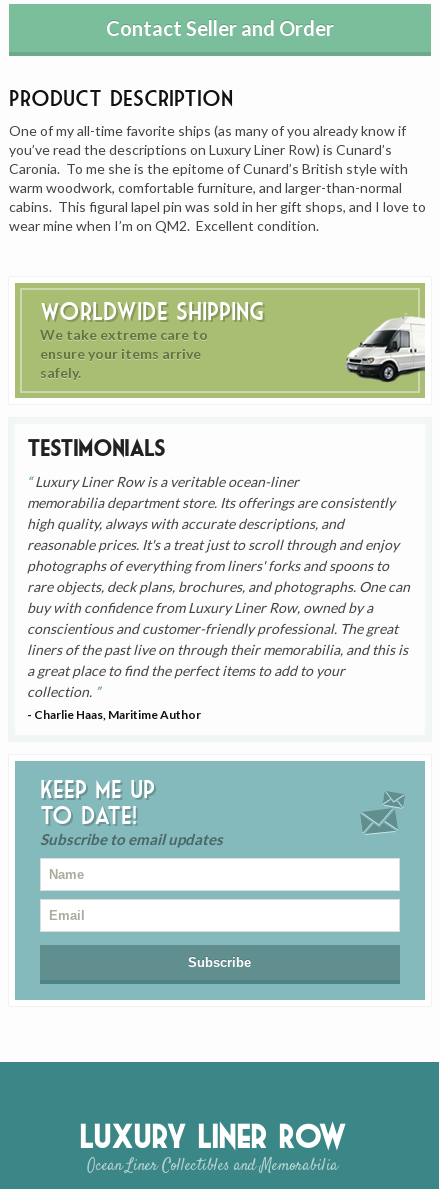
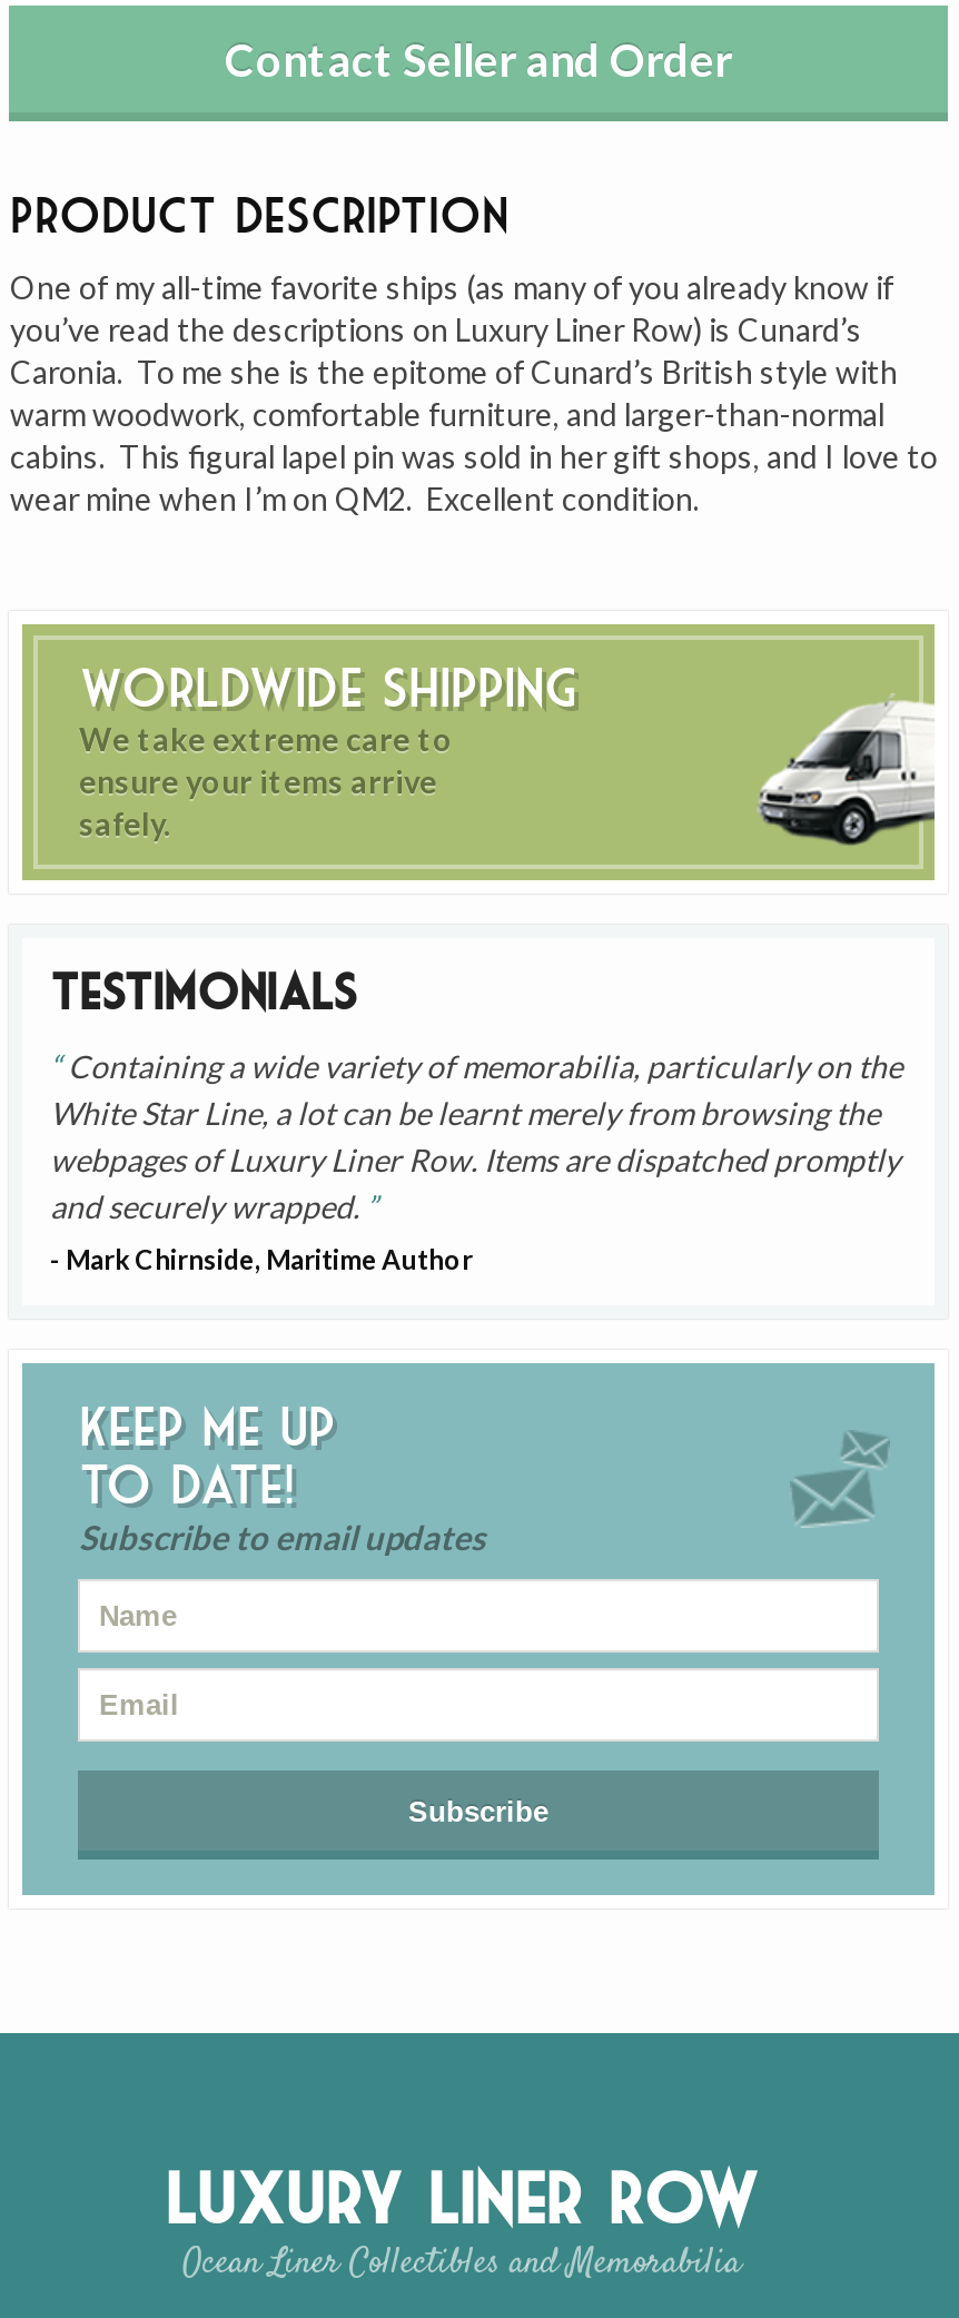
[27,472,410,722] Luxury Liner Row is a veritable ocean-liner | memorabilia department store. Its offerings are consistently | high quality, always with accurate descriptions, and | reasonable prices. It's a treat just to scroll through and enjoy | photographs of everything from liners' forks and spoons to | rare objects, deck plans, brochures, and photographs. One can | buy with confidence from Luxury Liner Row, owned by a | conscientious and customer-friendly professional. The great | liners of the past live on through their memorabilia, and this is | a great place to find the perfect items to add to your | collection. | - Charlie Haas, Maritime Author -> [50,1047,902,1276] Containing a wide variety of memorabilia, particularly on the | White Star Line, a lot can be learnt merely from browsing the | webpages of Luxury Liner Row. Items are dispatched promptly | and securely wrapped. | - Mark Chirnside, Maritime Author

